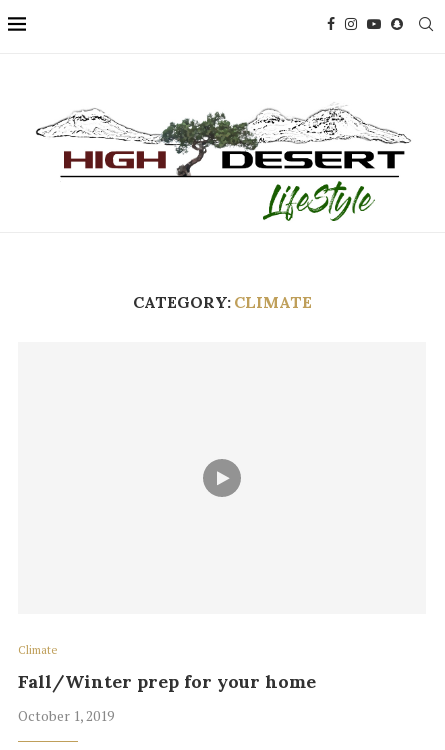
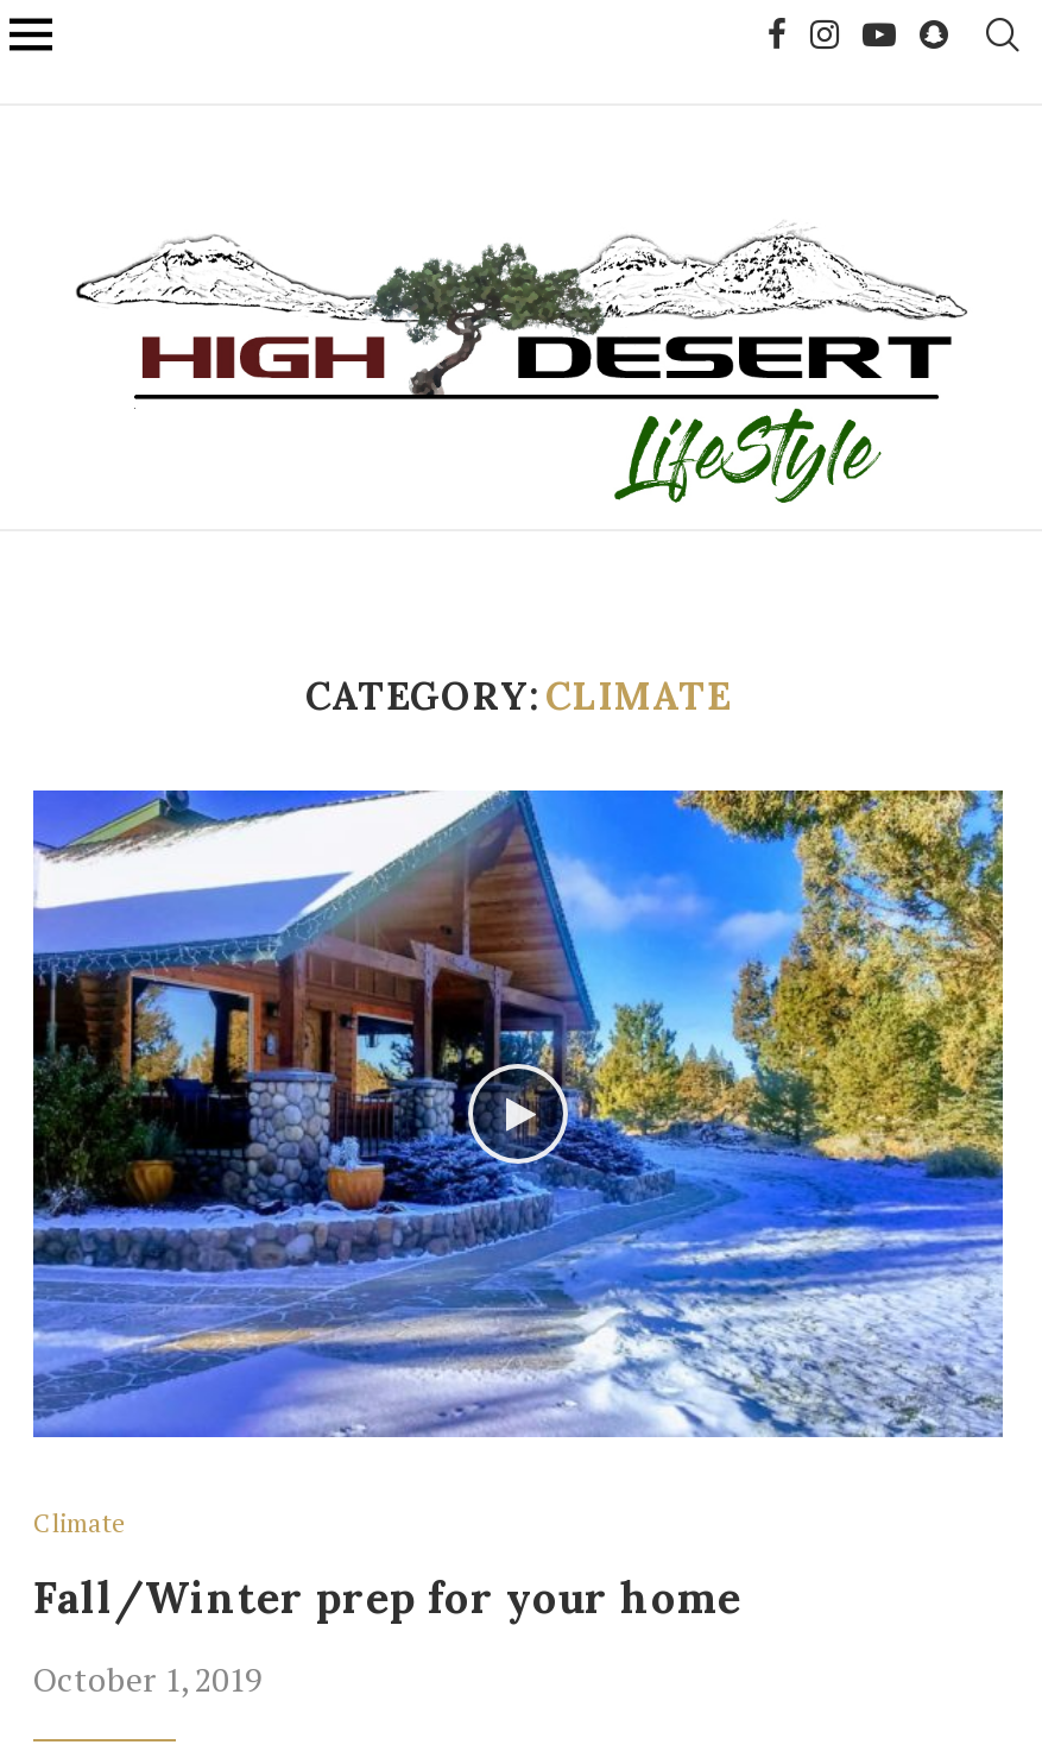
none -> [31,788,1005,1440] [image]

